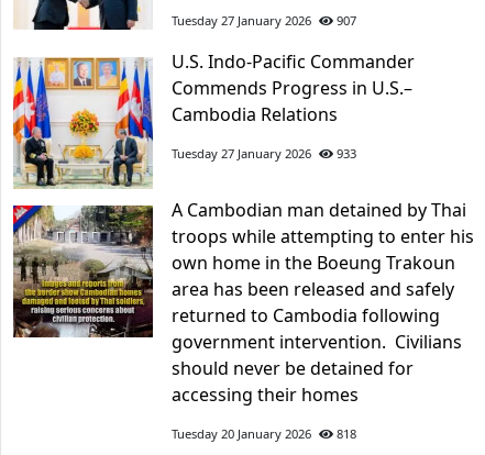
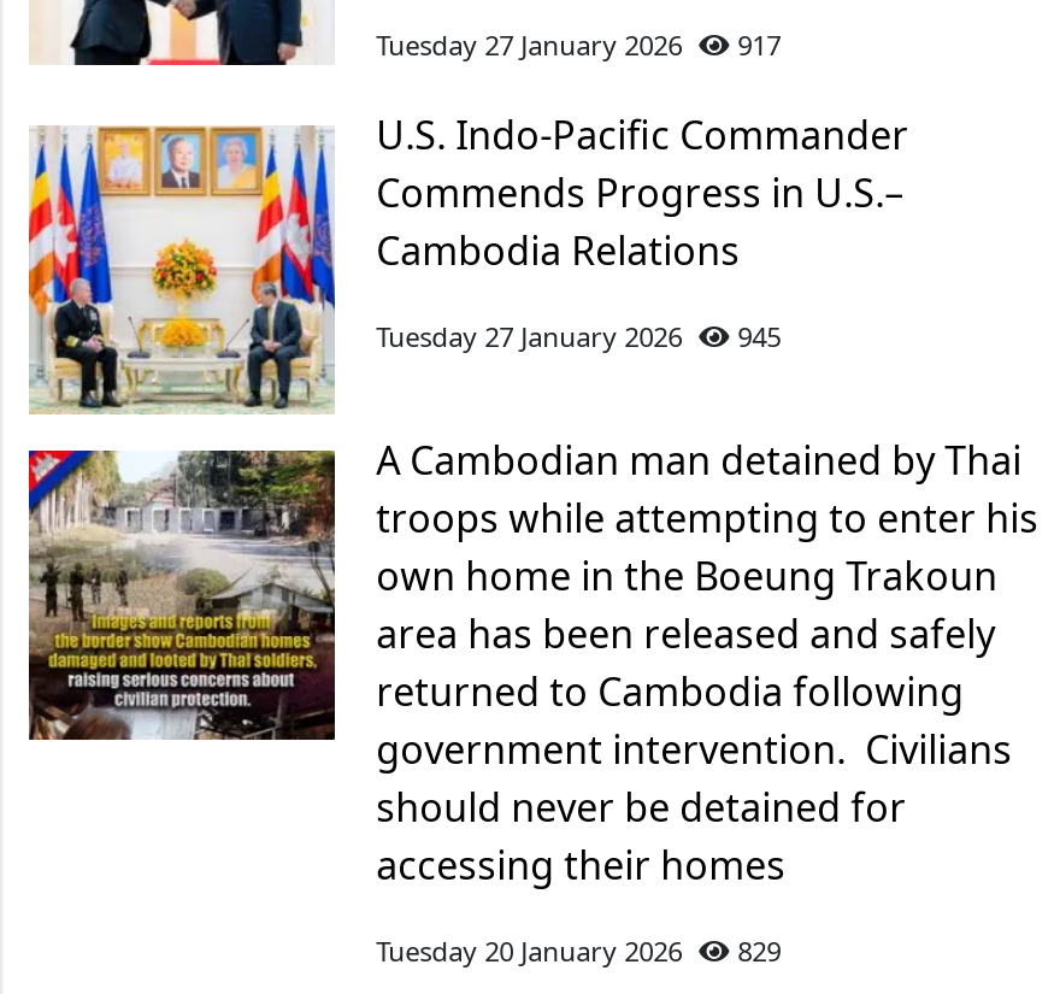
[172,12,357,28] Tuesday 27 January 2026 907 -> [376,26,781,62] Tuesday 27 January 2026 917
[172,145,357,161] Tuesday 27 January 2026 933 -> [376,317,781,353] Tuesday 27 January 2026 945
[172,425,357,441] Tuesday 20 January 2026 818 -> [376,932,781,968] Tuesday 20 January 2026 829

